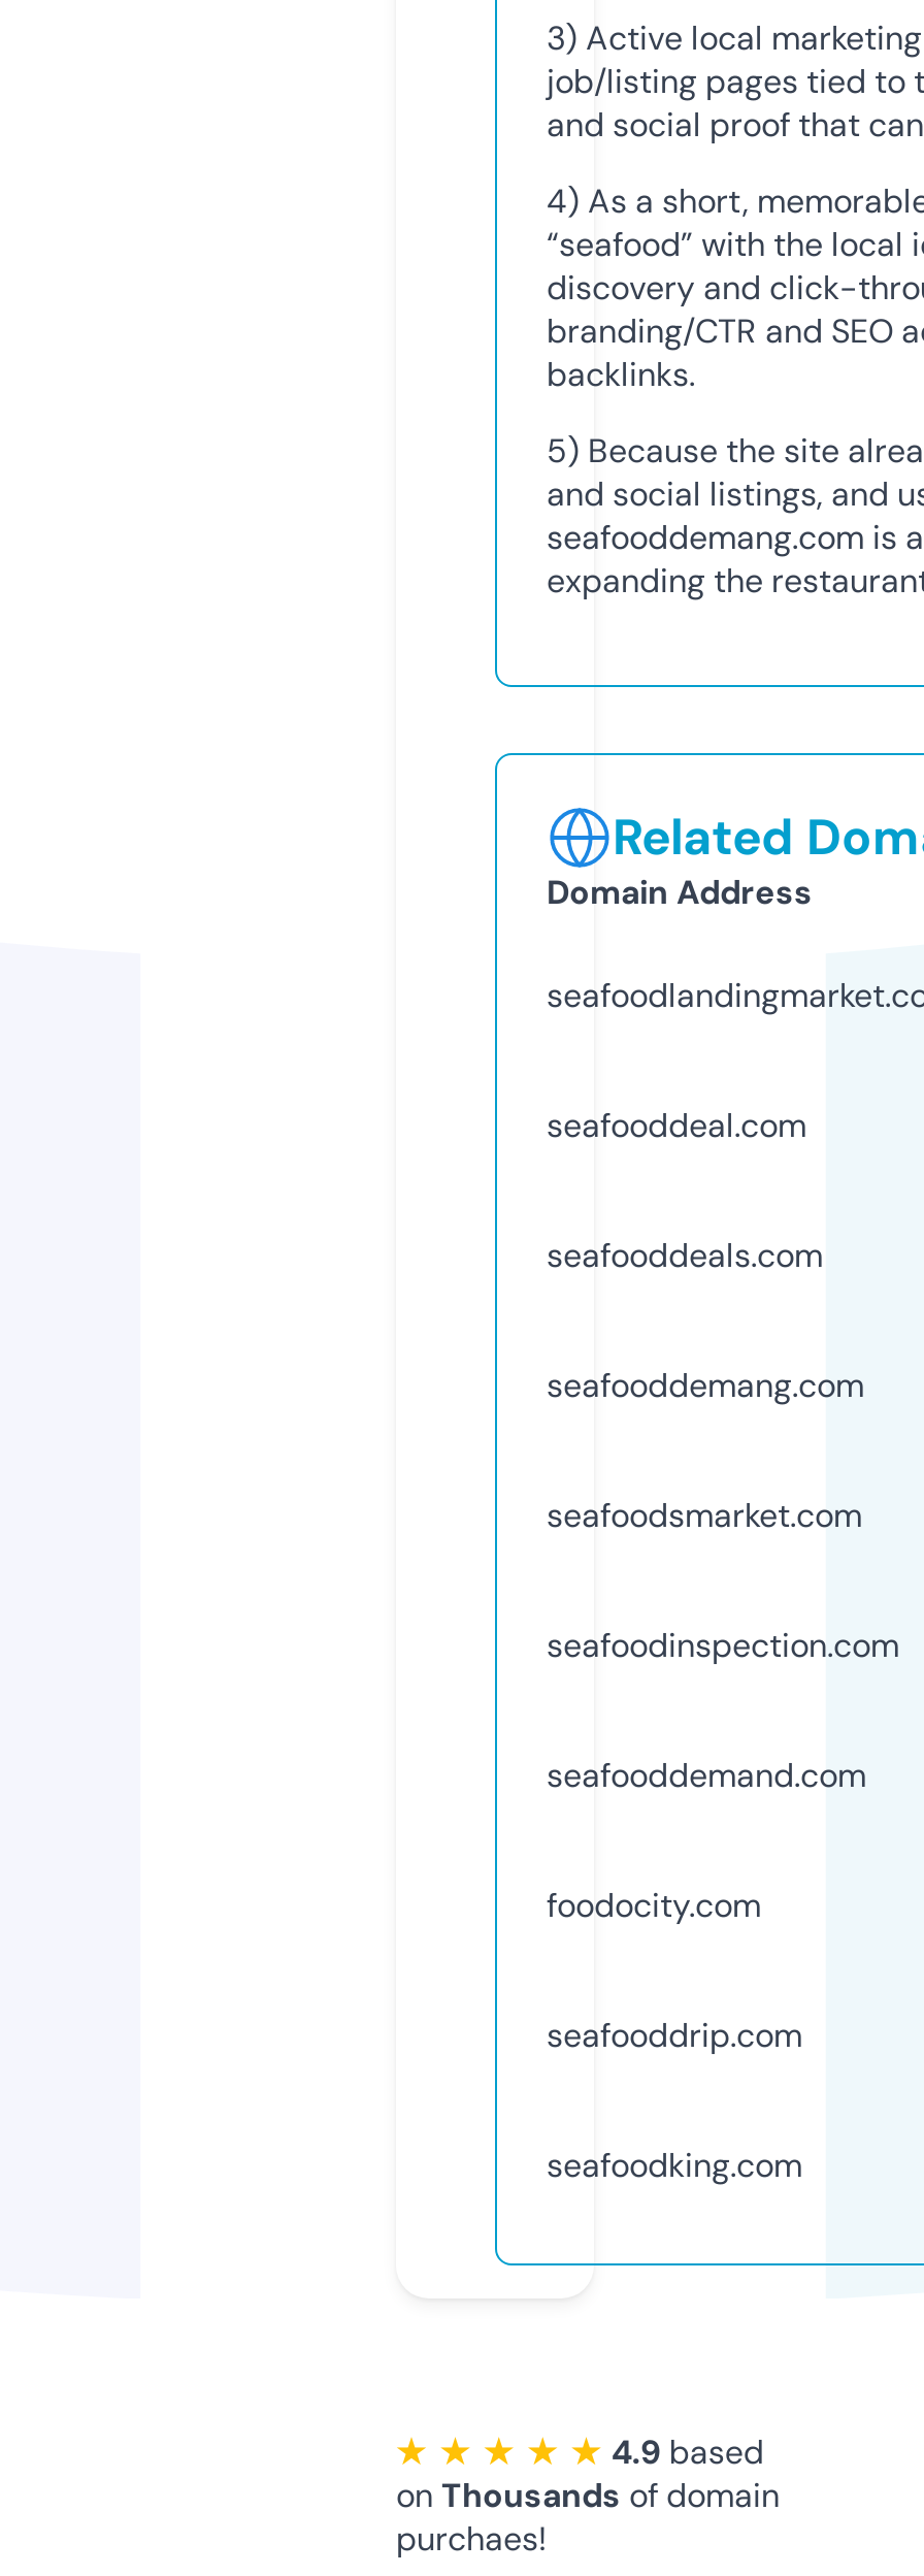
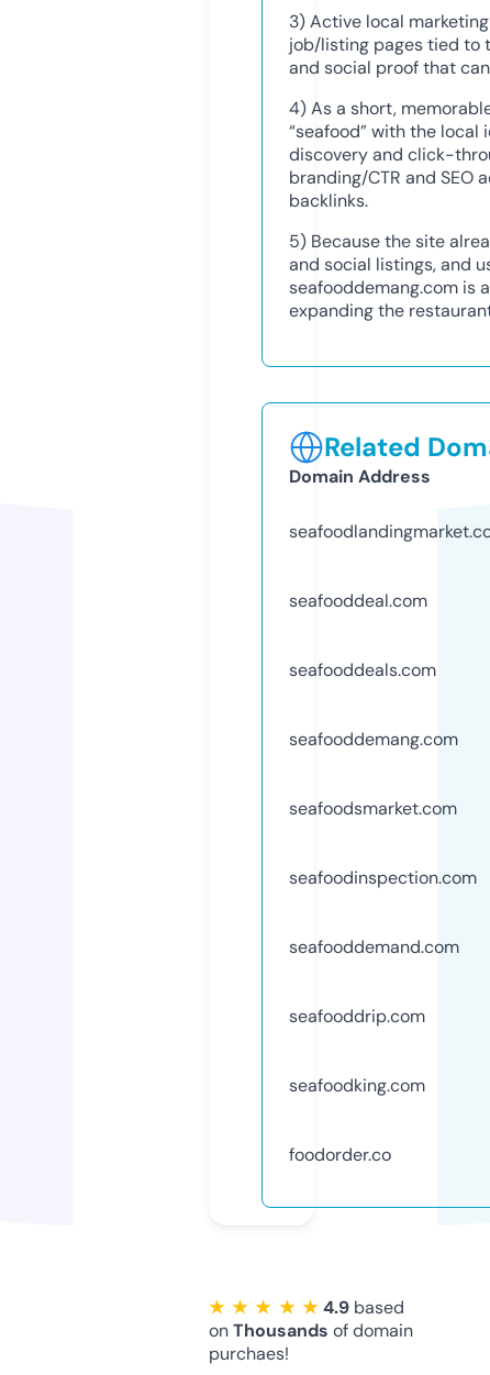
[547,1883,761,1927] foodocity.com -> none
moved [547,2013,802,2187] -> [289,1004,425,1097]: seafooddrip.com | seafoodking.com
none -> [289,1143,391,1166] foodorder.co

